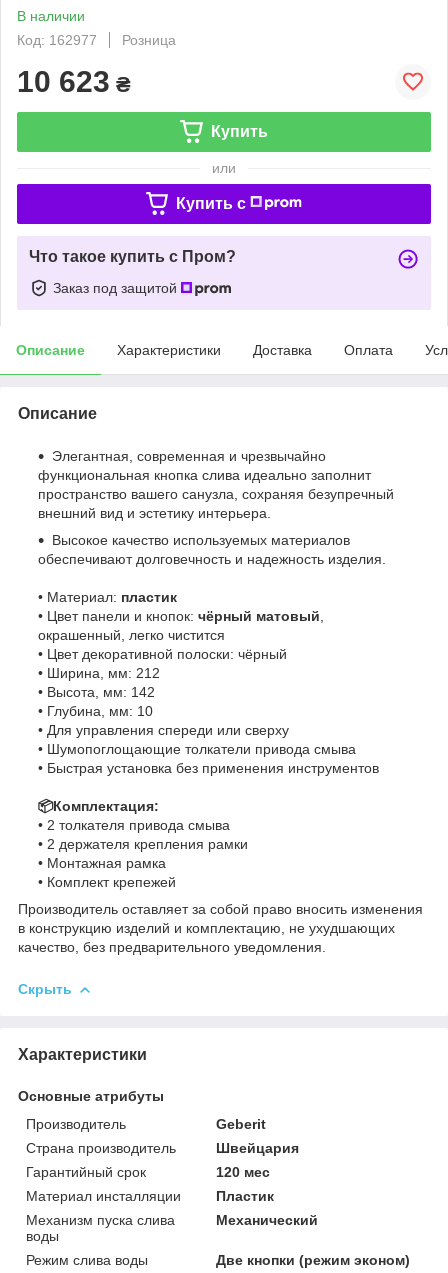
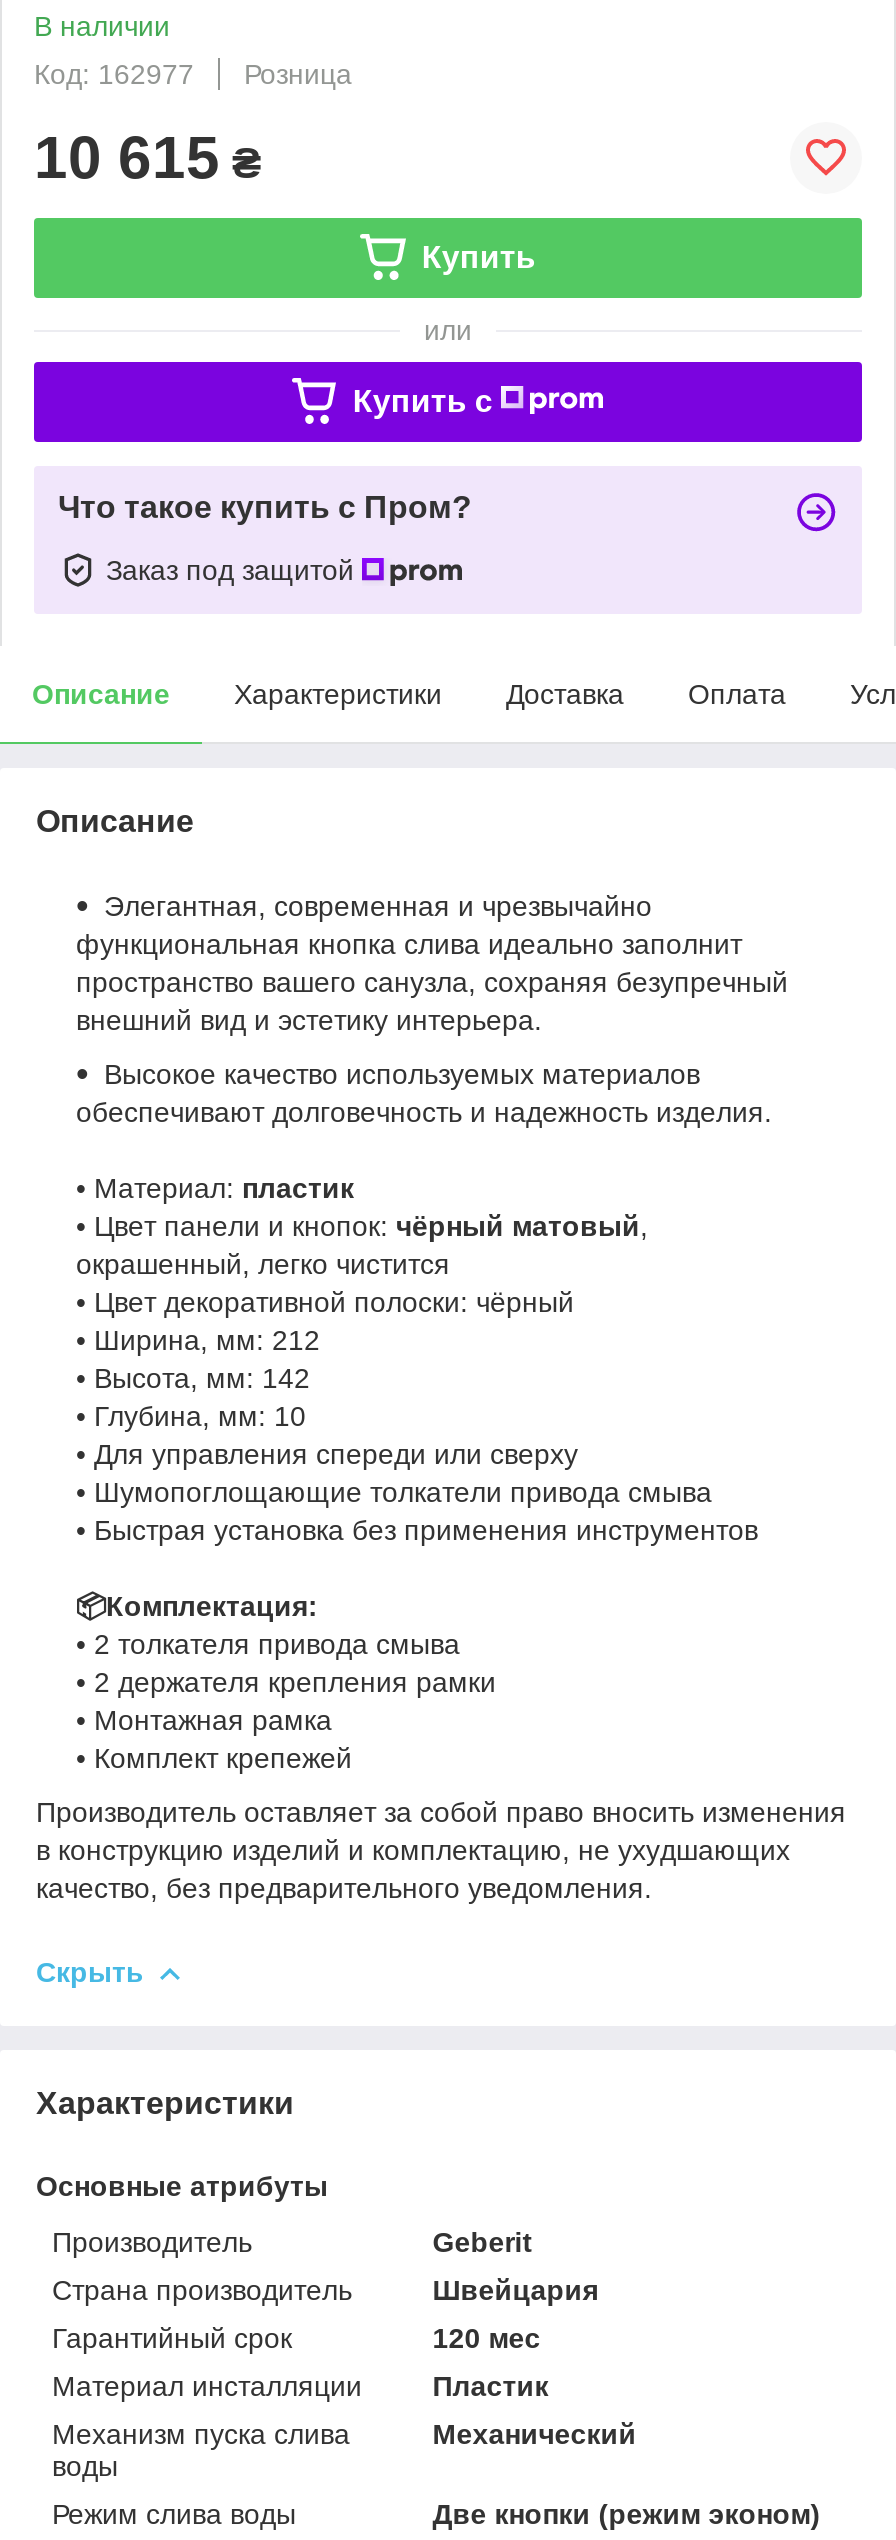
[17,65,131,98] 10 623 ₴ -> [34,124,262,190] 10 615 ₴

